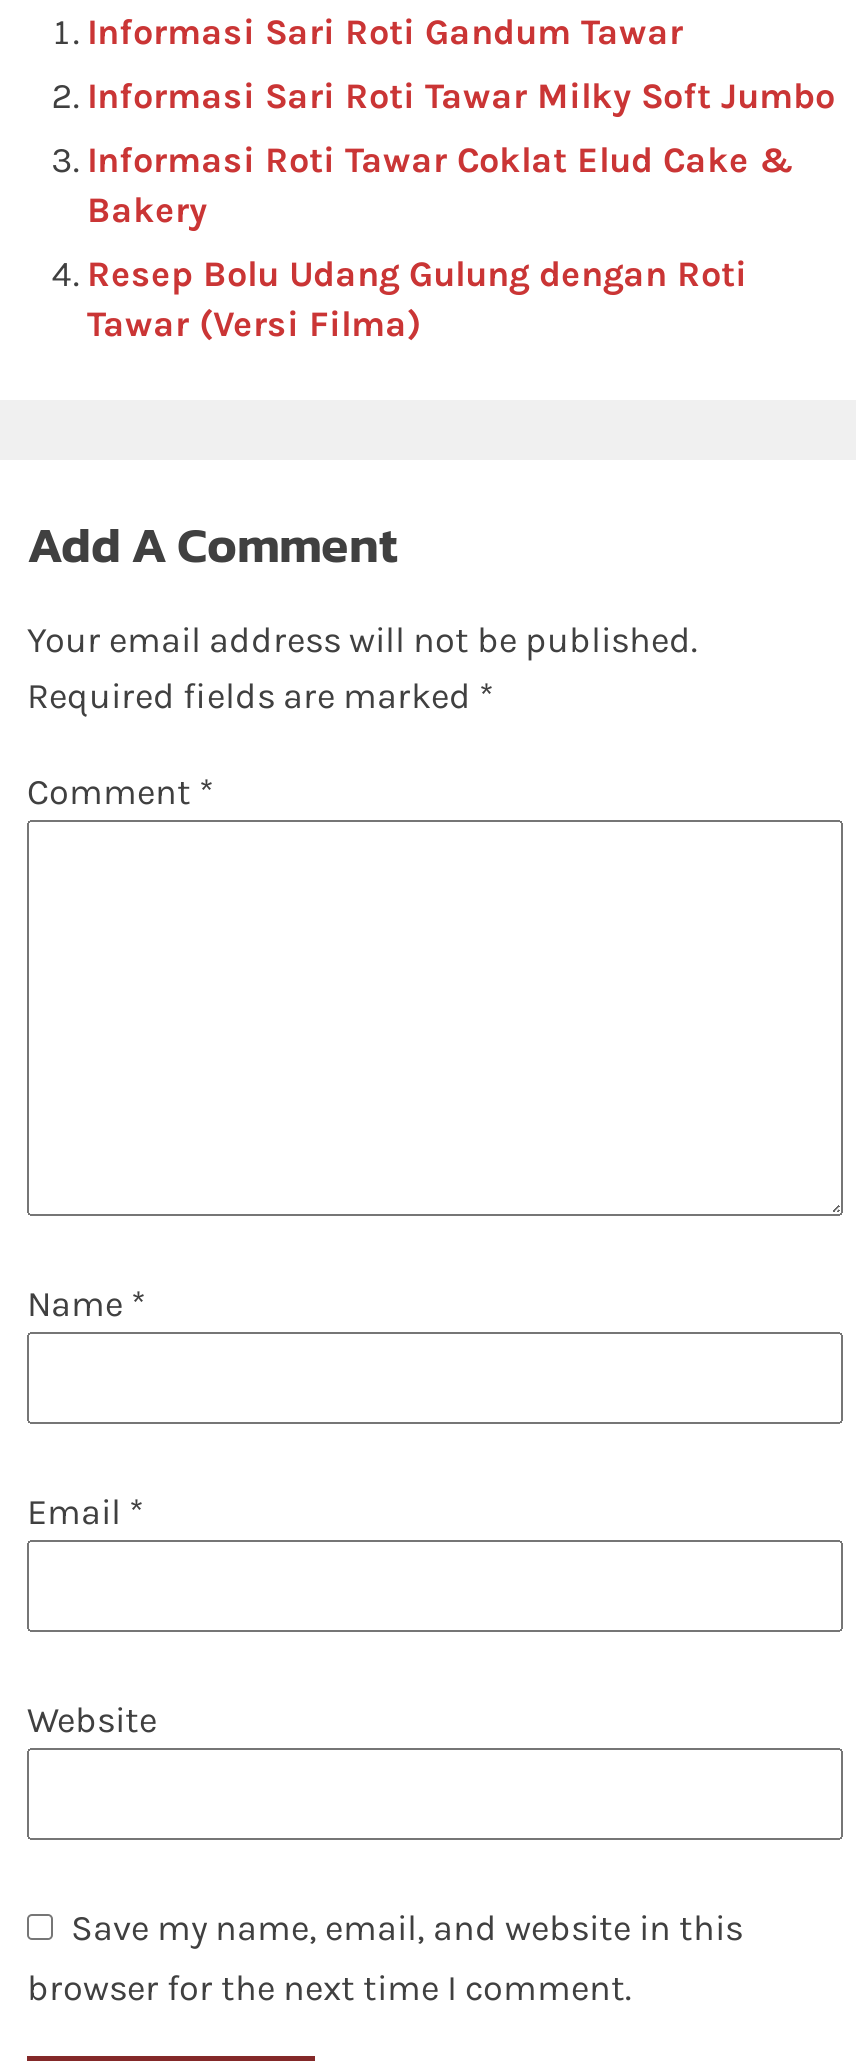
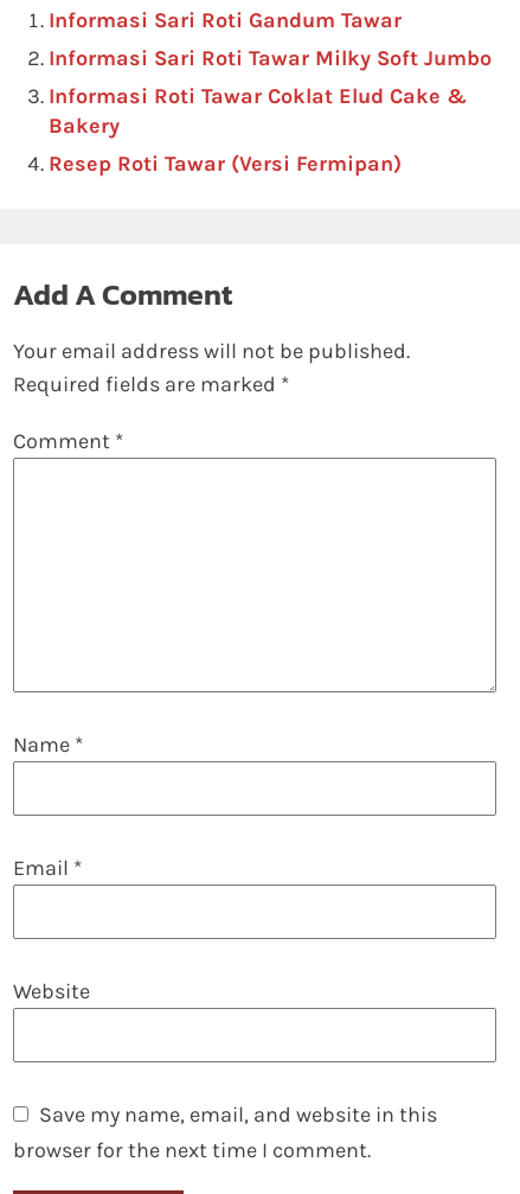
[87,252,747,346] Resep Bolu Udang Gulung dengan Roti | Tawar (Versi Filma) -> [49,151,402,177] Resep Roti Tawar (Versi Fermipan)

